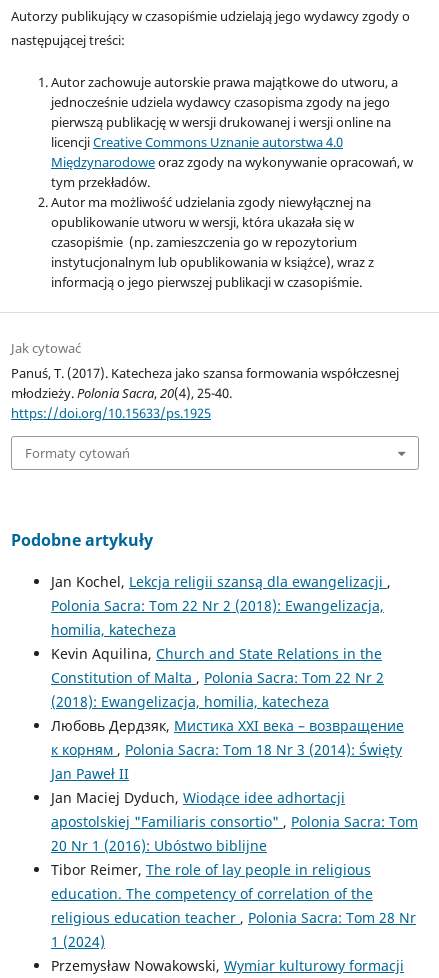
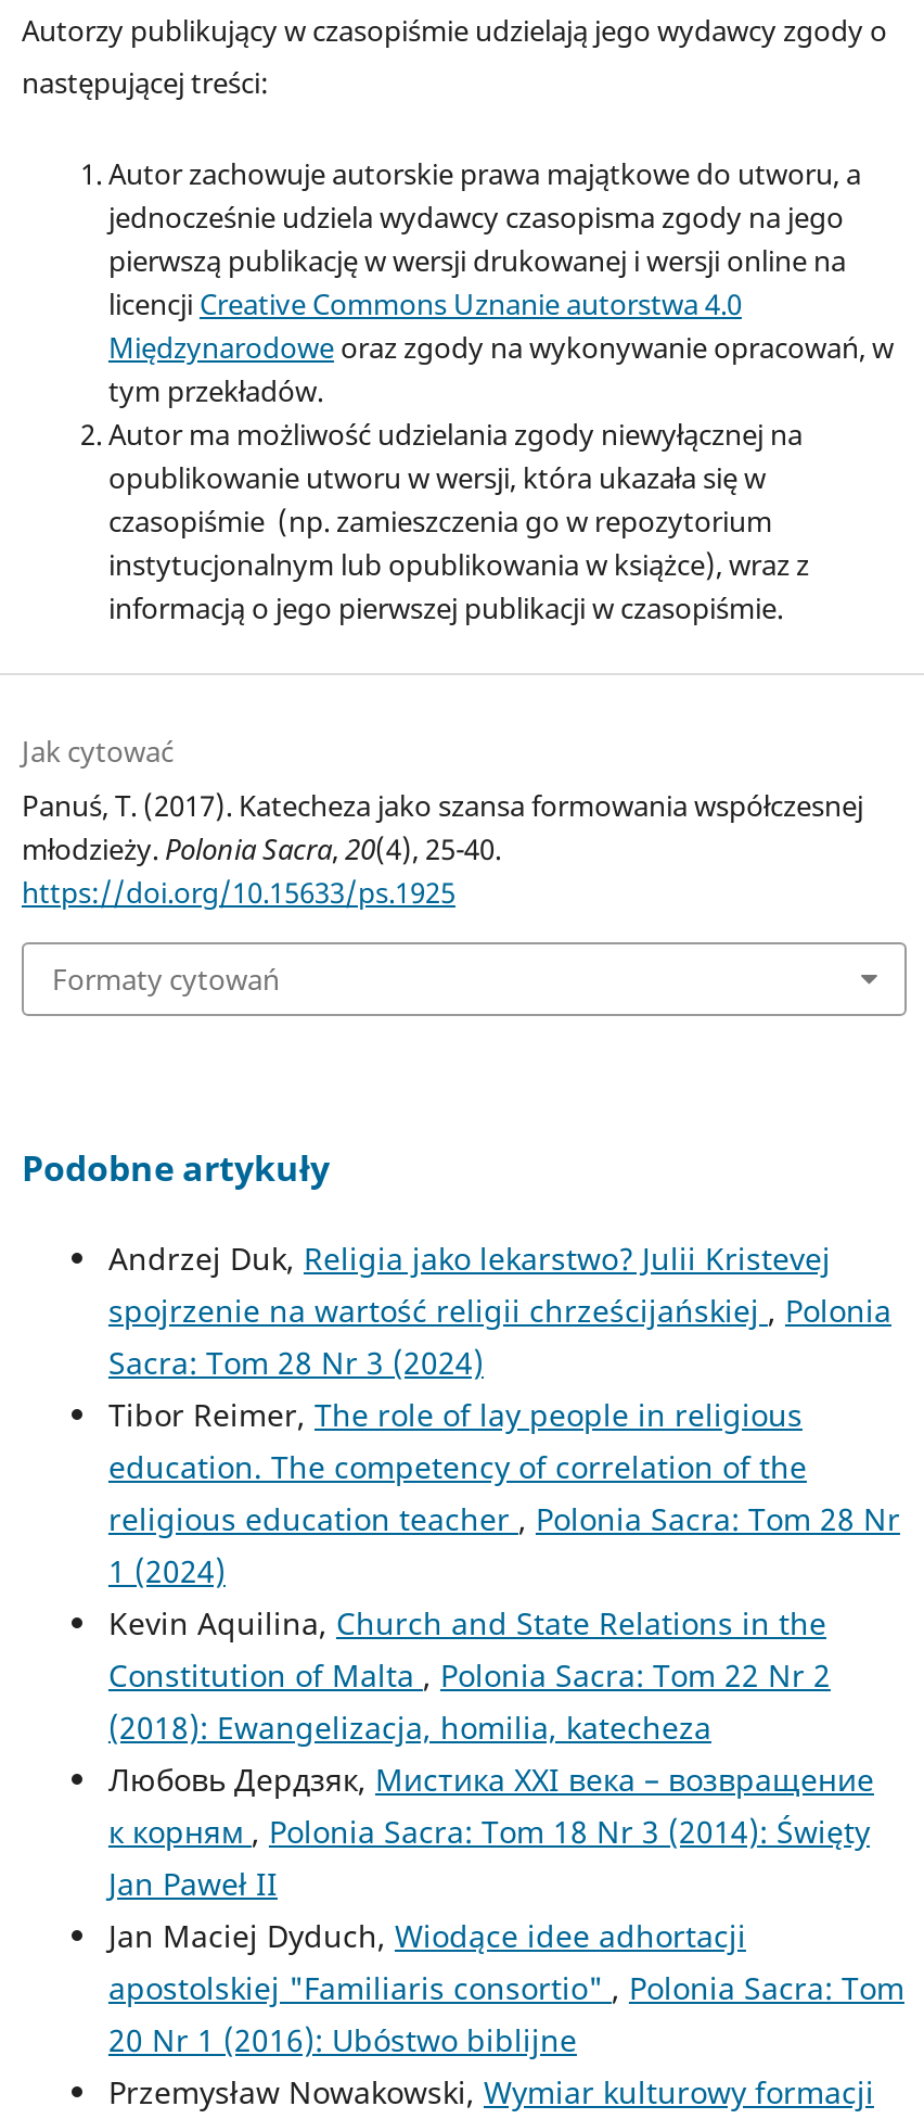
[51,572,391,639] Jan Kochel, Lekcja religii szansą dla ewangelizacji, | Polonia Sacra: Tom 22 Nr 2 (2018): Ewangelizacja, | homilia, katecheza -> [108,1238,891,1384] Andrzej Duk, Religia jako lekarstwo? Julii Kristevej | spojrzenie na wartość religii chrześcijańskiej, Polonia | Sacra: Tom 28 Nr 3 (2024)
moved [51,644,418,855] -> [108,1603,904,2061]: Kevin Aquilina, Church and State Relations in the | Constitution of Malta, Polonia Sacra: Tom 22 Nr 2 | (2018): Ewangelizacja, homilia, katecheza | ... | apostolskiej "Familiaris consortio", Polonia Sacra: Tom | 20 Nr 1 (2016): Ubóstwo biblijne
moved [51,860,416,951] -> [108,1395,900,1592]: Tibor Reimer, The role of lay people in religious | education. The competency of correlation of the | religious education teacher, Polonia Sacra: Tom 28 Nr | 1 (2024)

